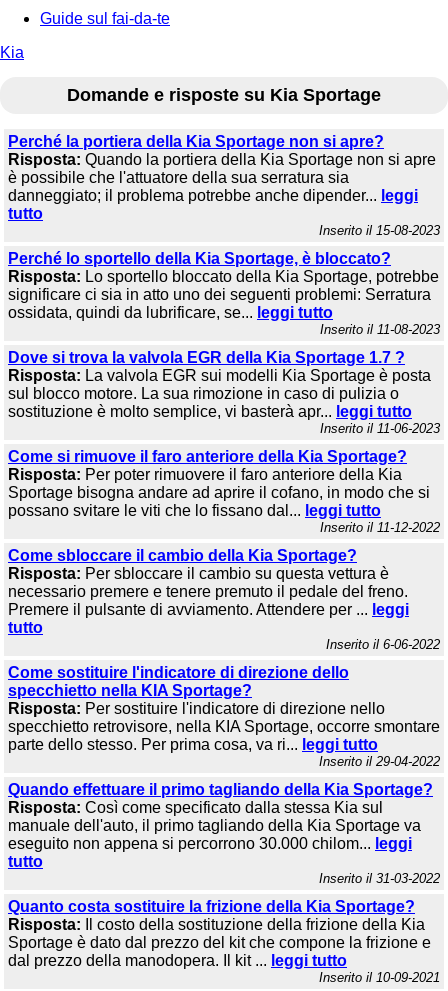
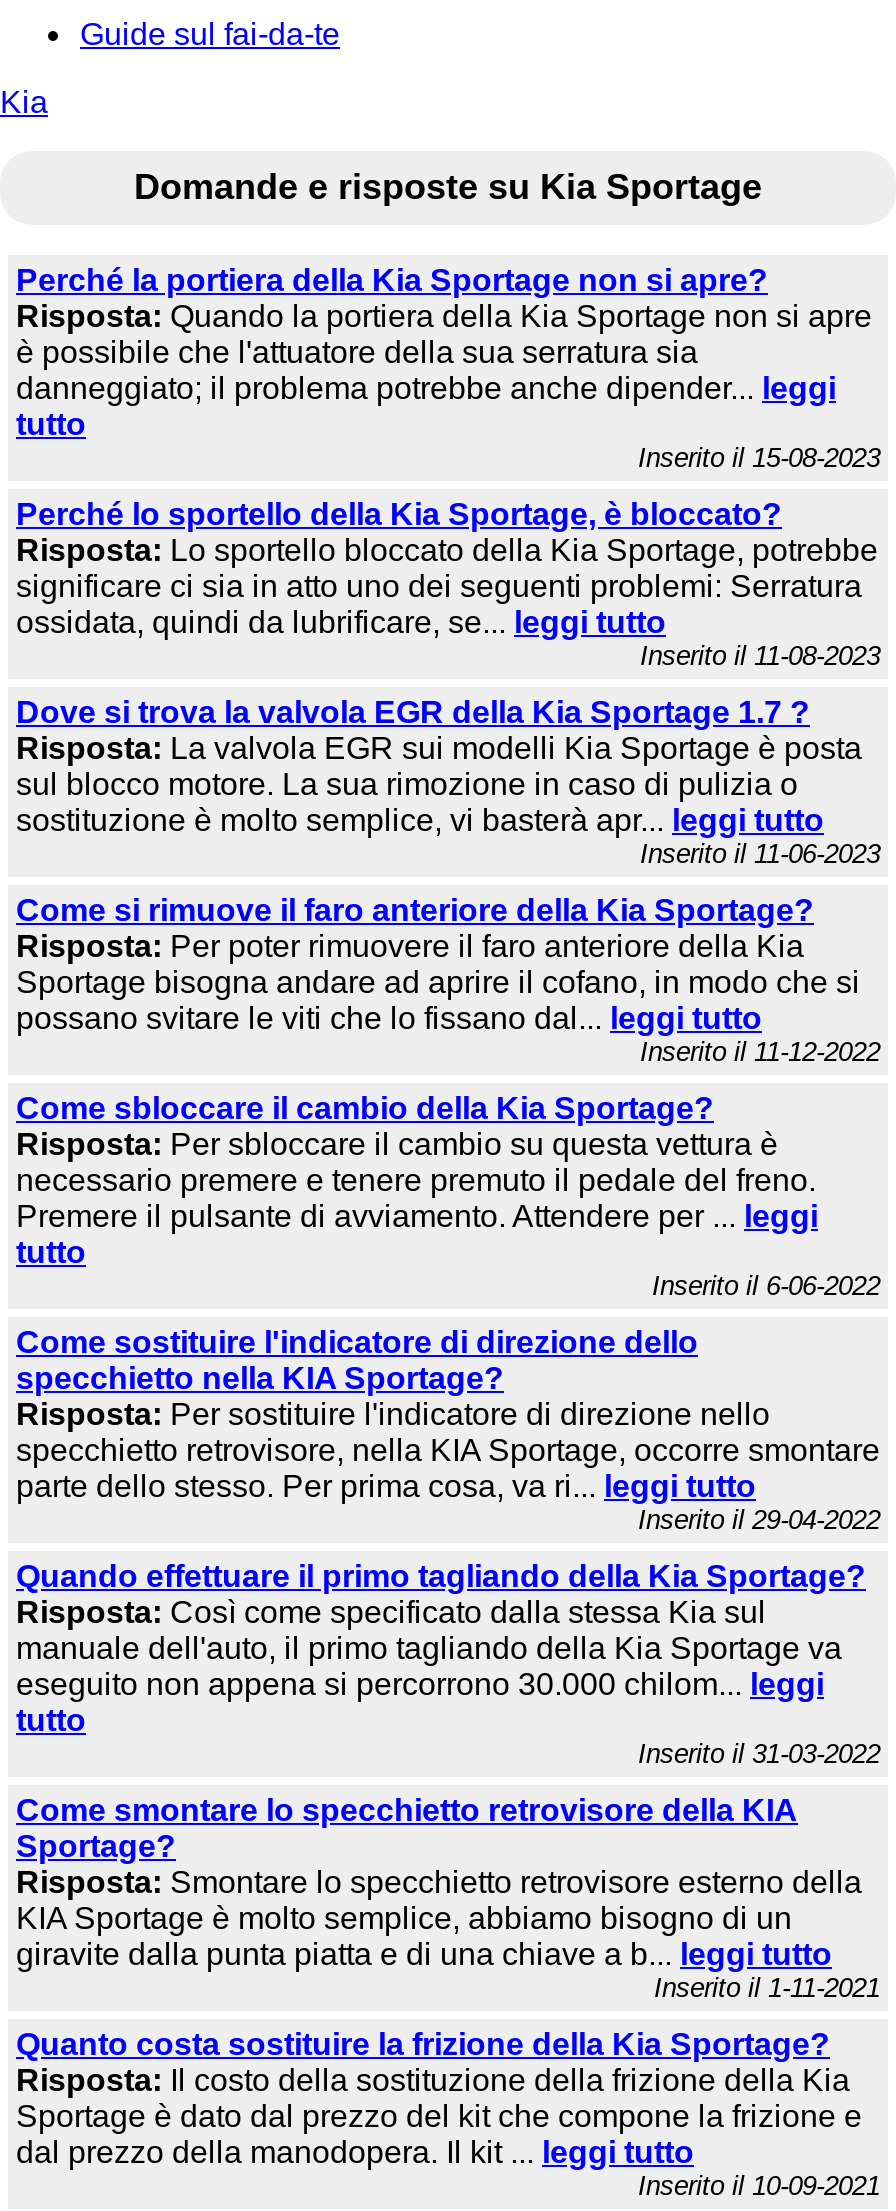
none -> [16,1793,880,2003] Come smontare lo specchietto retrovisore della KIA | Sportage? | Risposta: Smontare lo specchietto retrovisore esterno della | KIA Sportage è molto semplice, abbiamo bisogno di un | giravite dalla punta piatta e di una chiave a b... leggi tutto | Inserito il 1-11-2021

